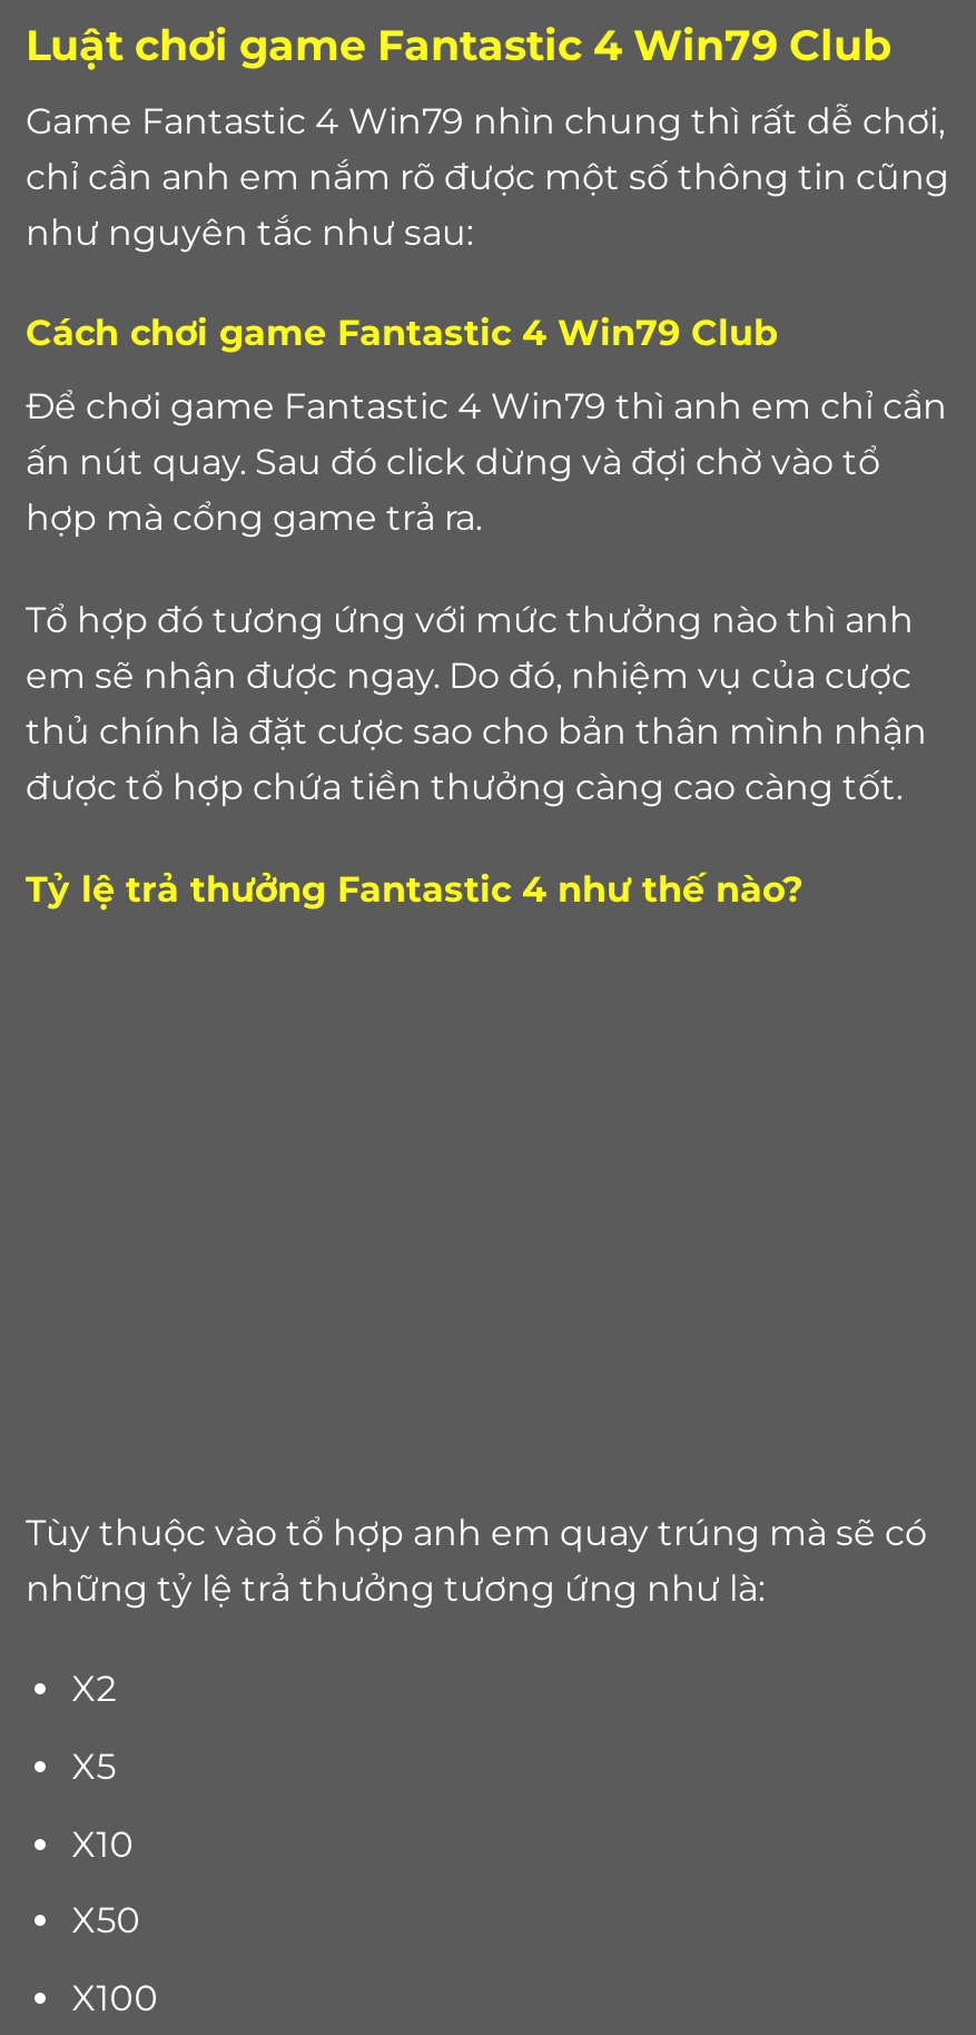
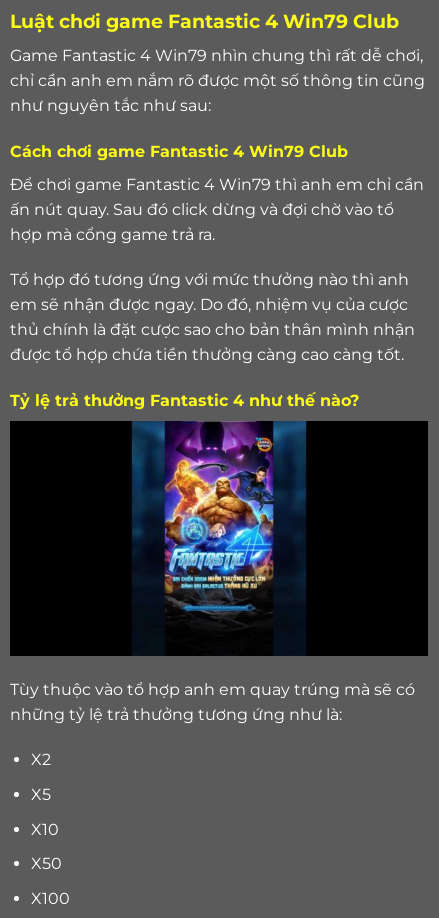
none -> [9,420,429,657] [image]

